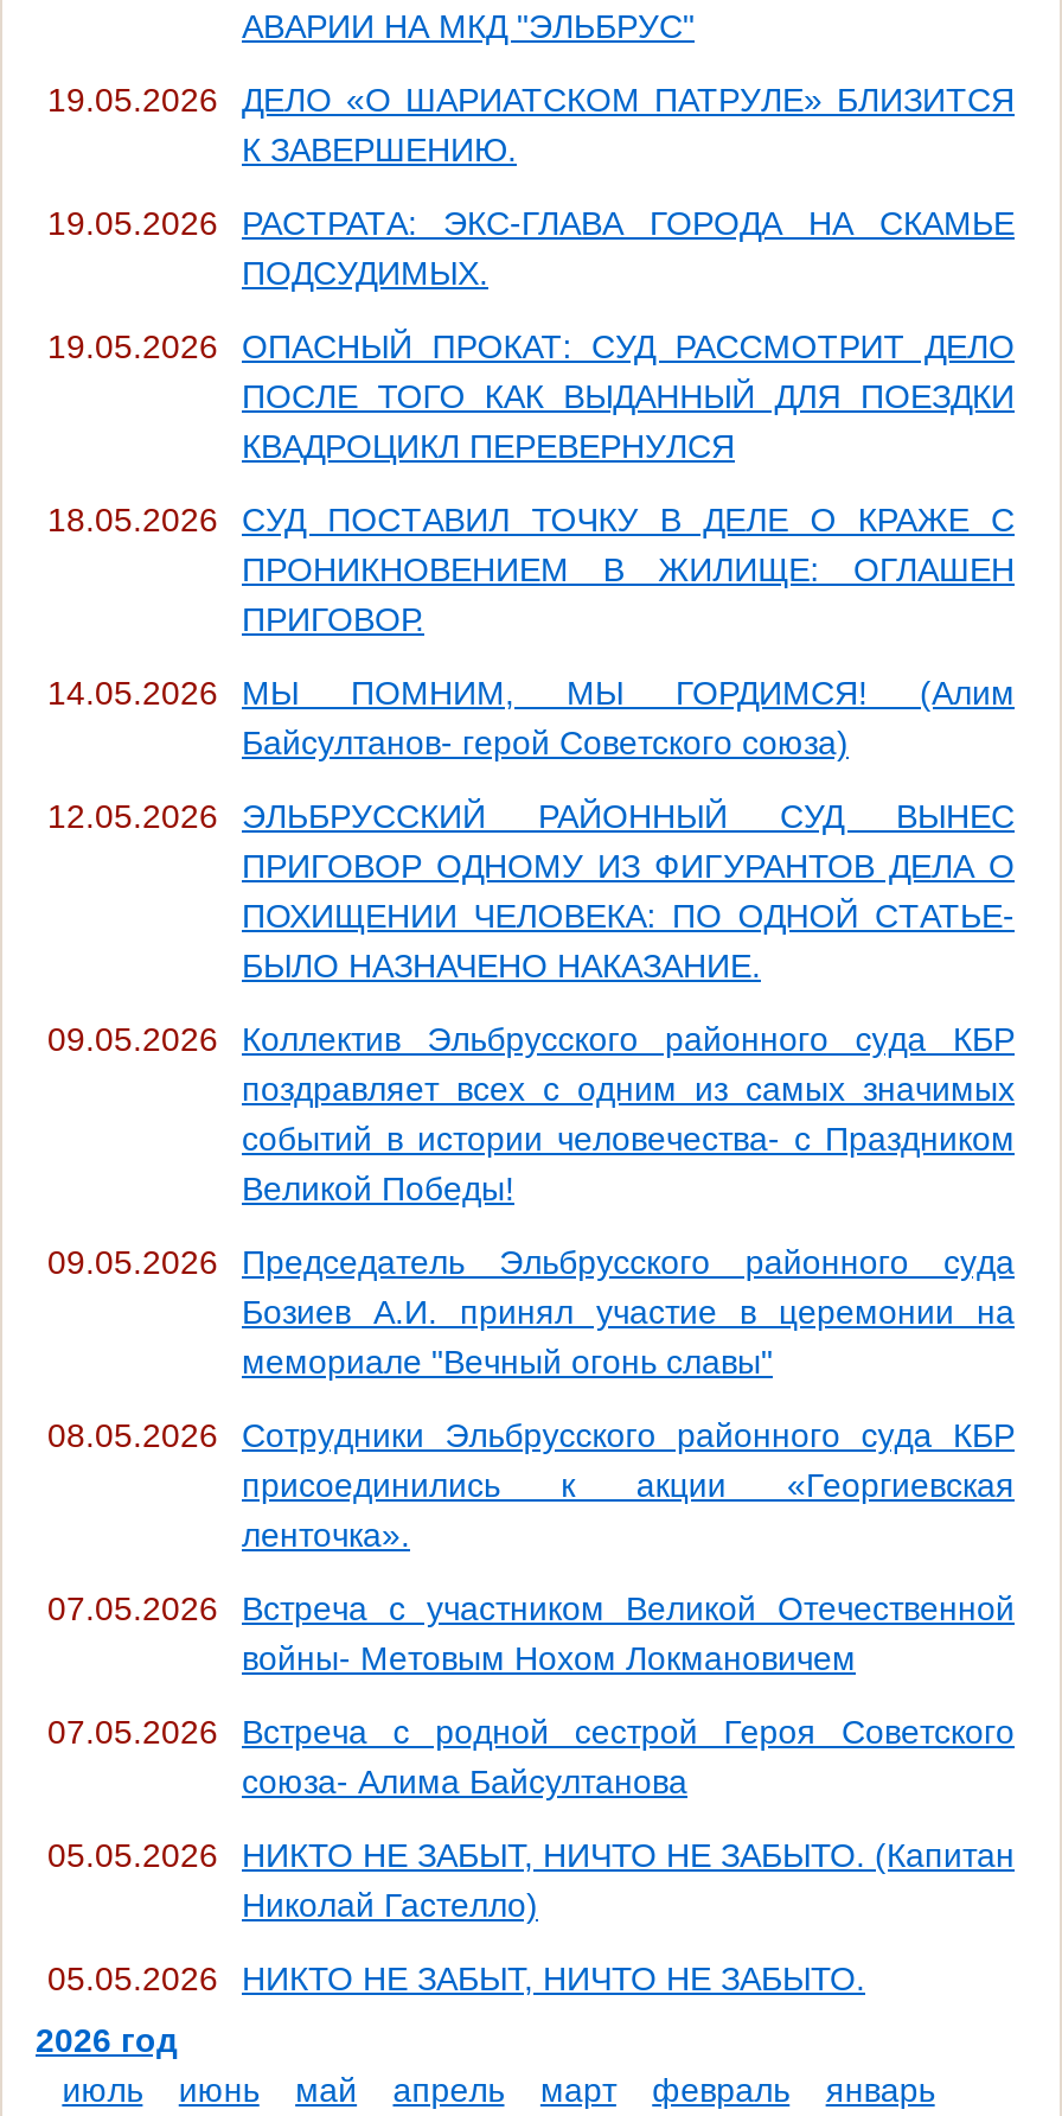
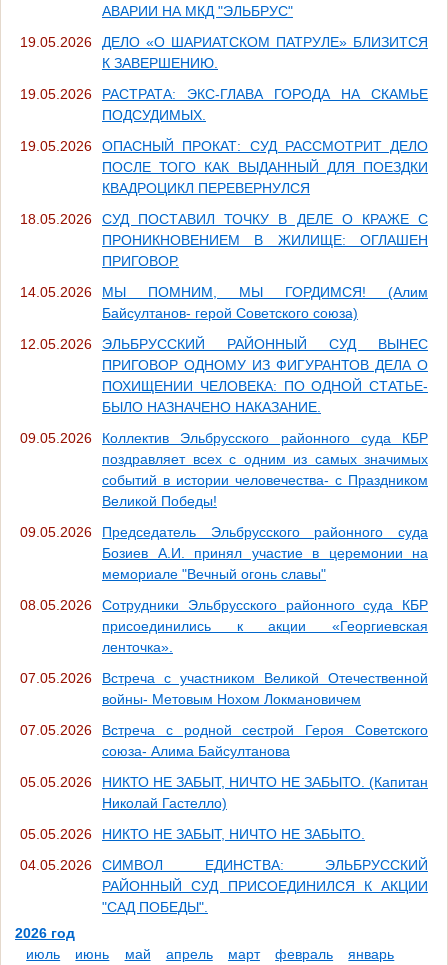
none -> [20,857,428,915] 04.05.2026 | СИМВОЛ ЕДИНСТВА: ЭЛЬБРУССКИЙ | РАЙОННЫЙ СУД ПРИСОЕДИНИЛСЯ К АКЦИИ | "САД ПОБЕДЫ".

